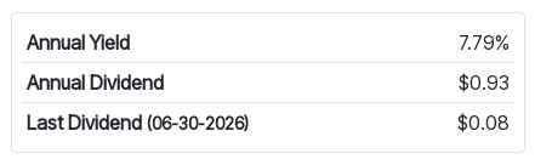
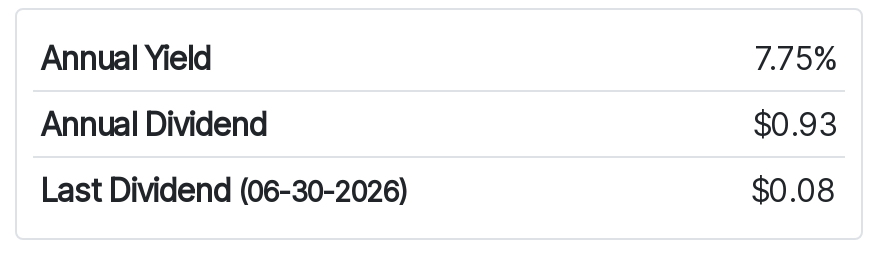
[459,30,510,54] 7.79% -> [755,38,837,78] 7.75%

